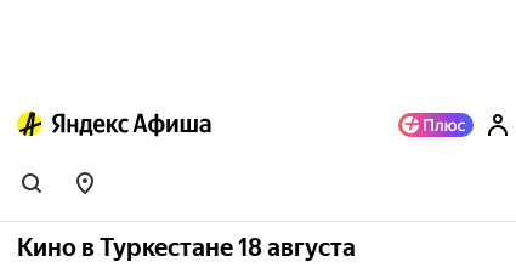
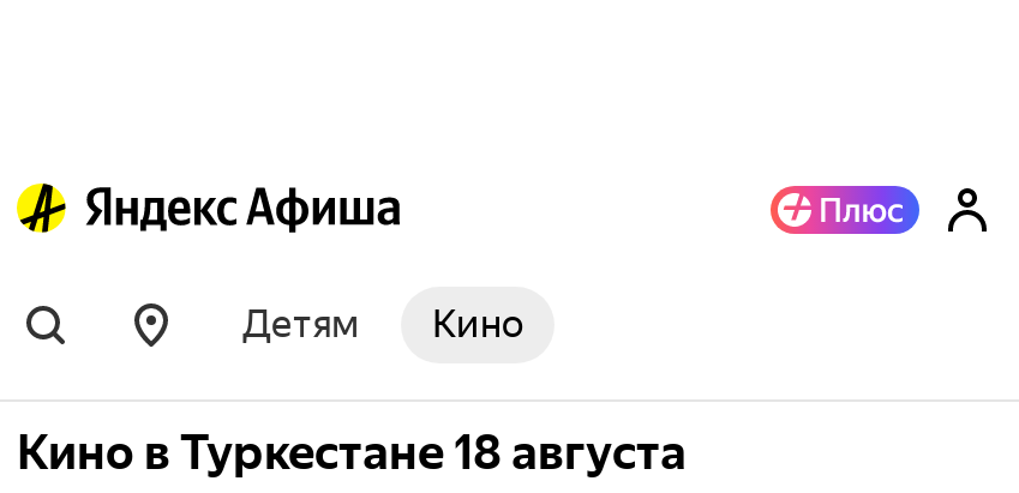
none -> [242,301,523,347] Детям | Кино

